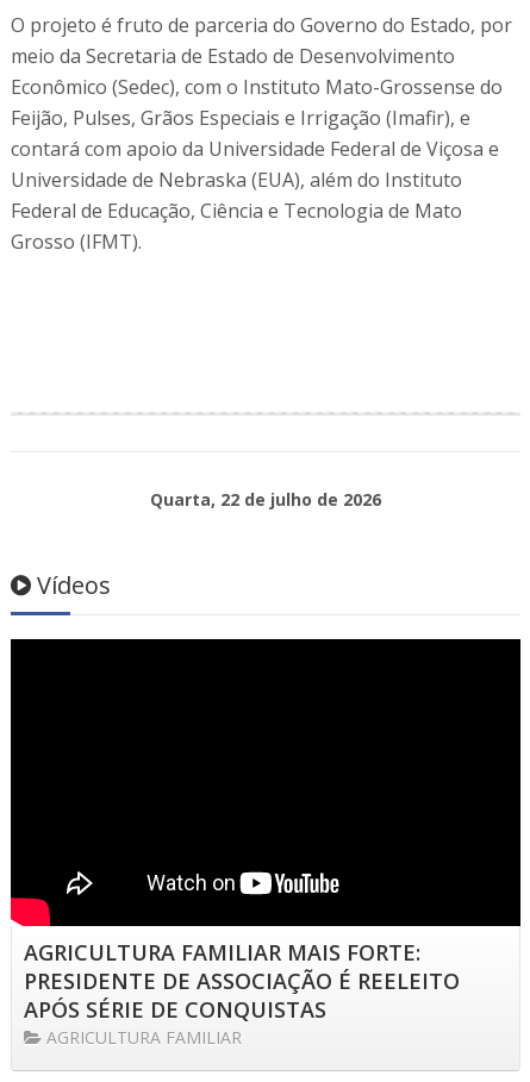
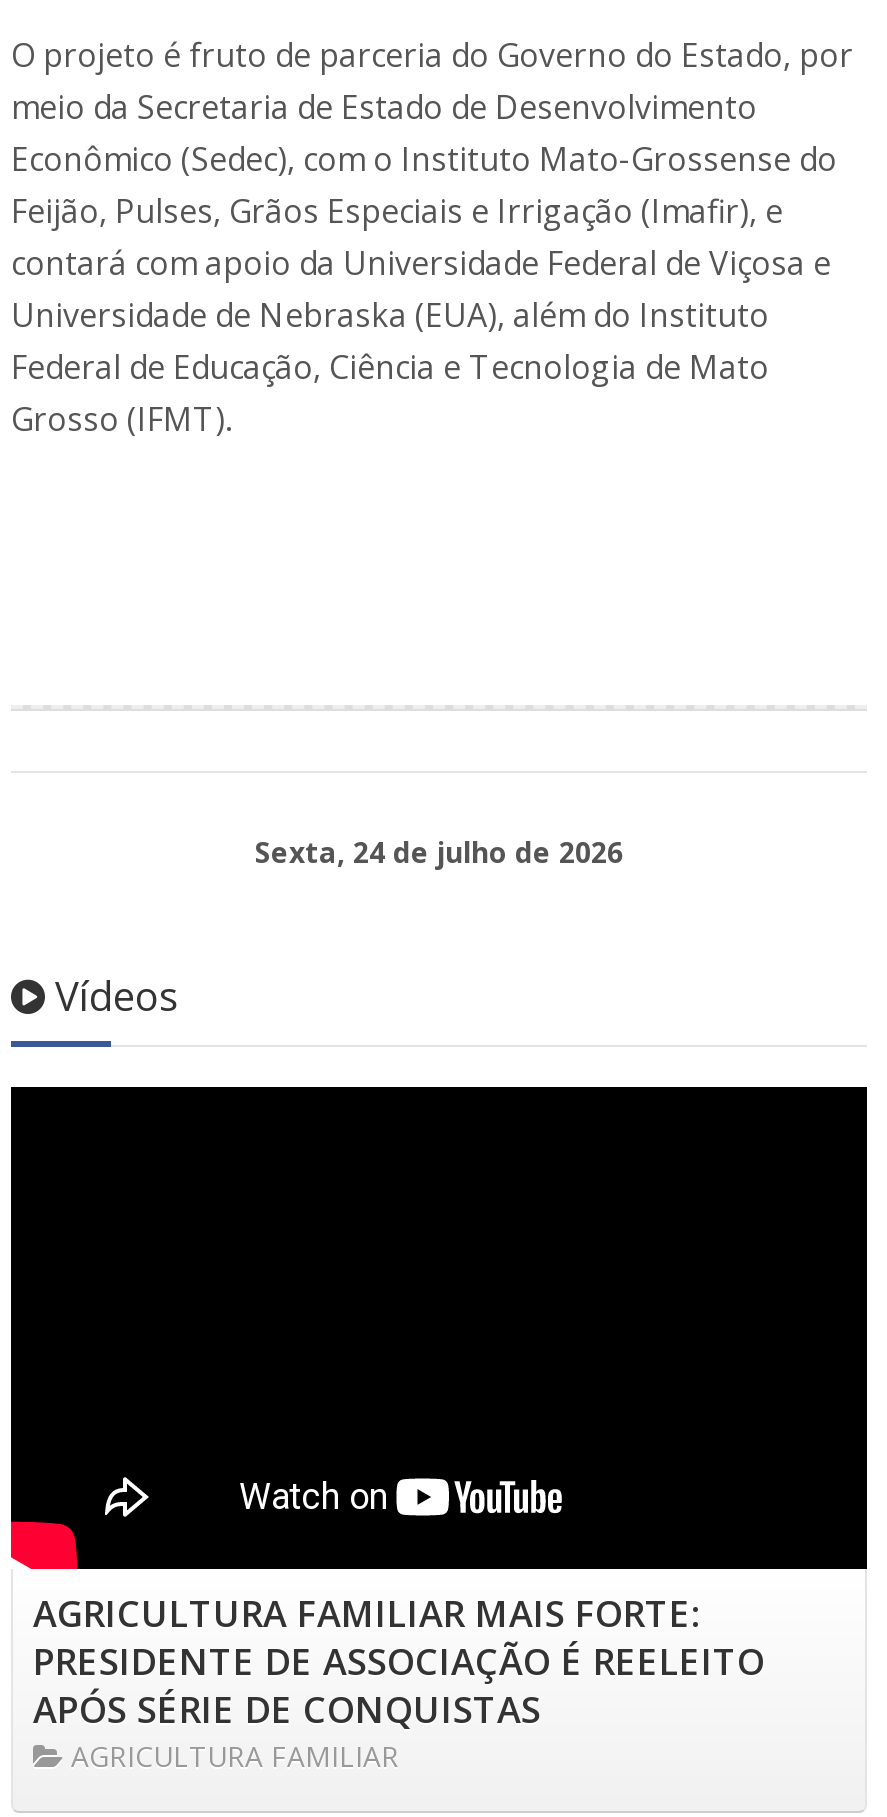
[150,488,381,511] Quarta, 22 de julho de 2026 -> [255,833,623,871] Sexta, 24 de julho de 2026

